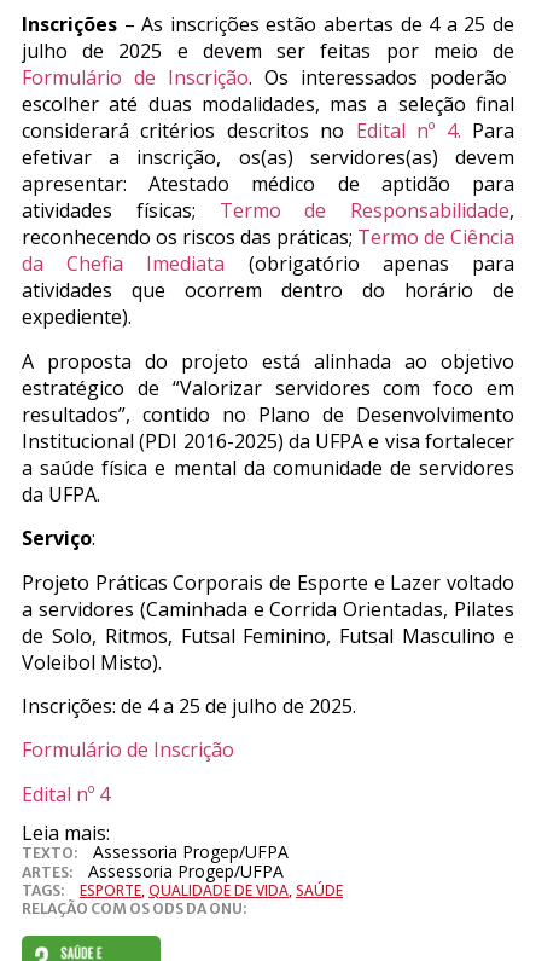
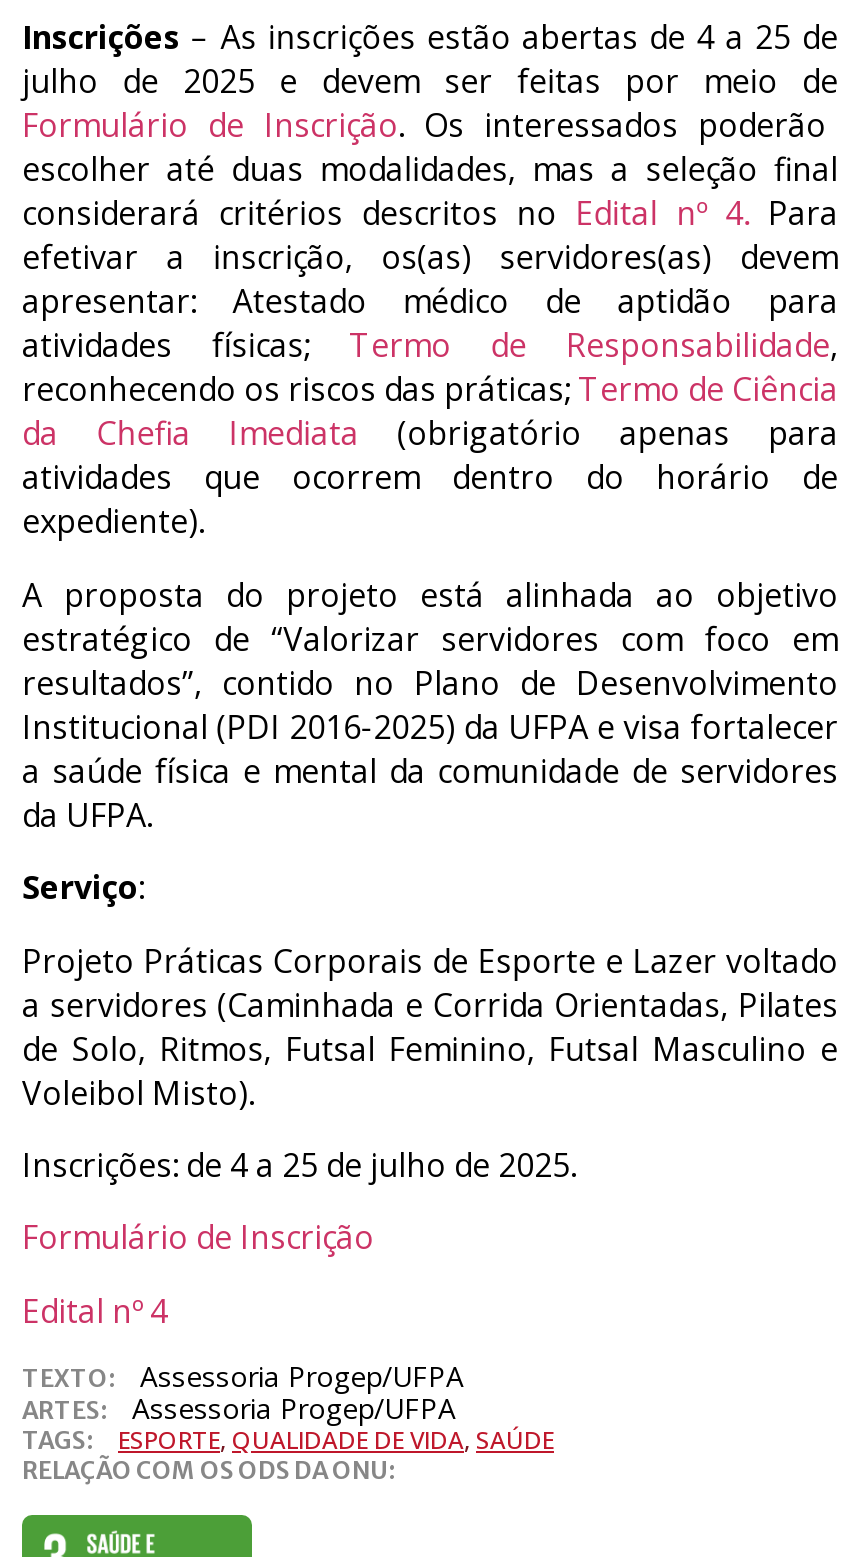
[22,820,110,846] Leia mais: -> none

